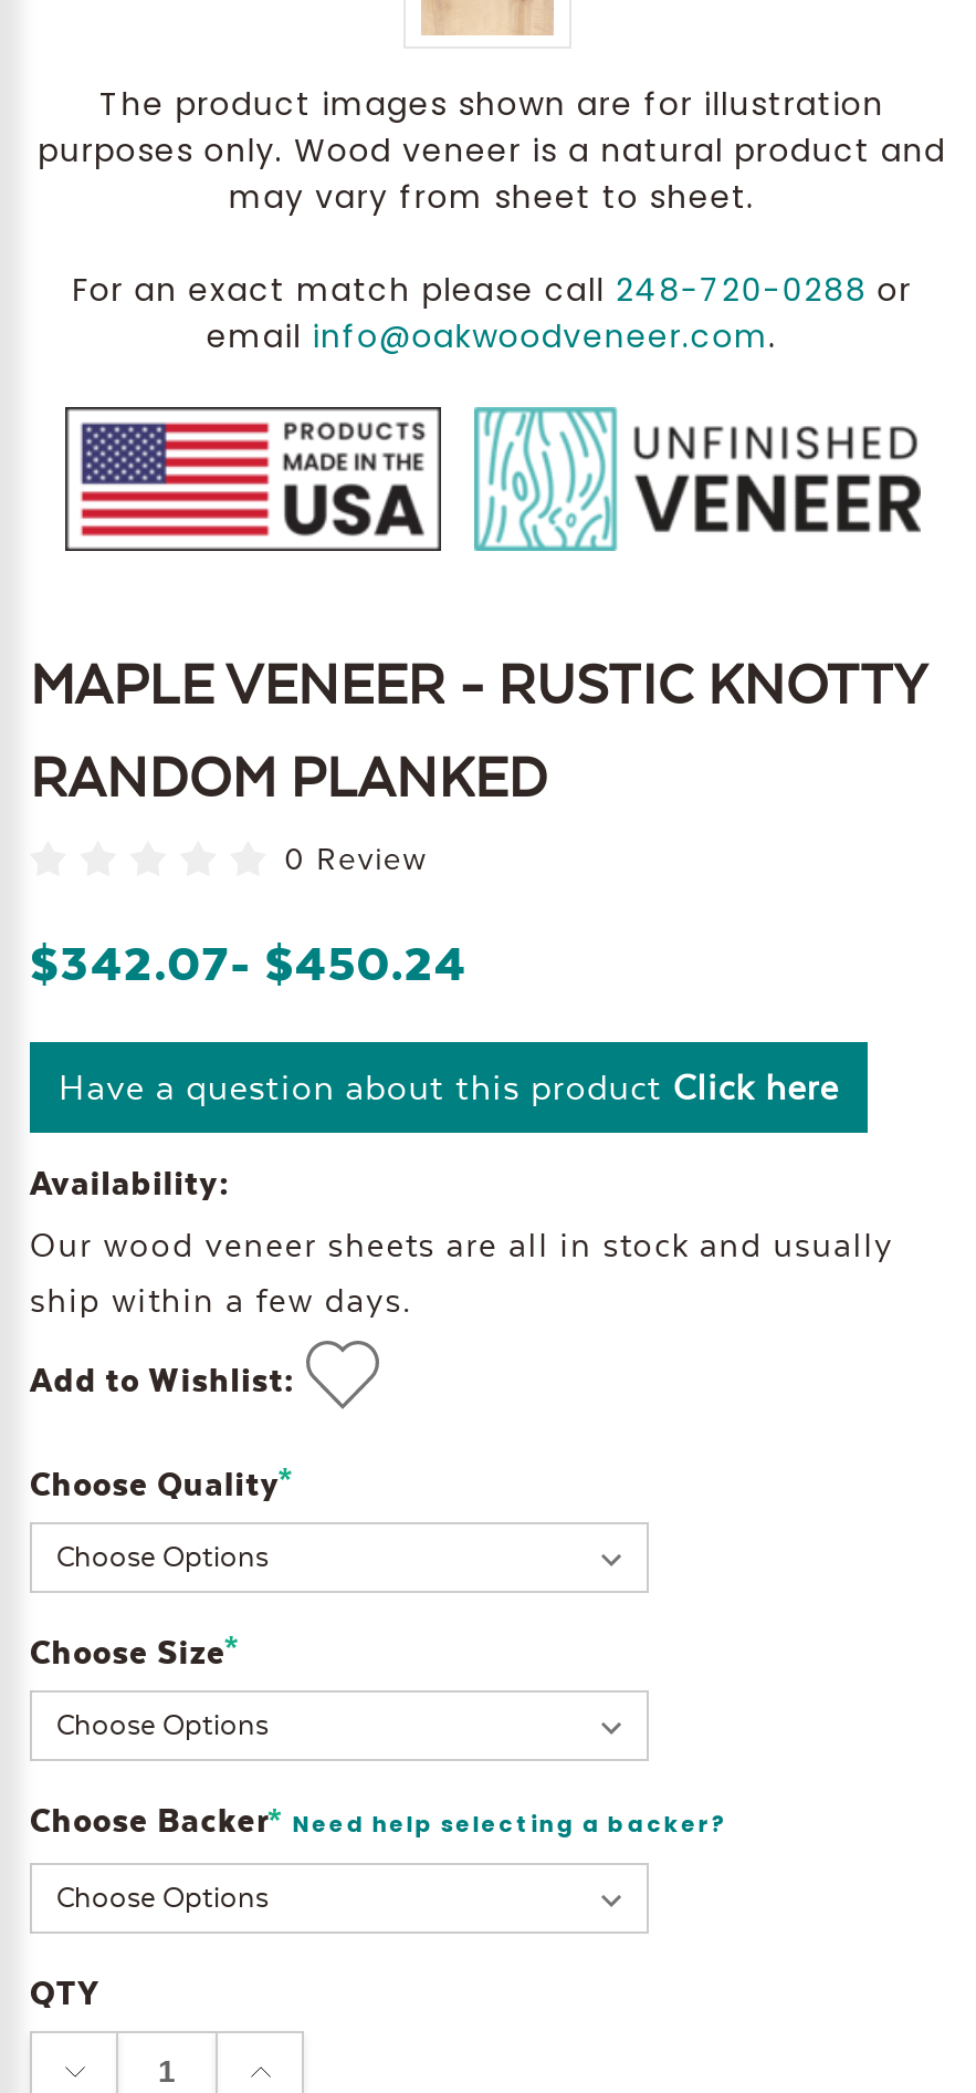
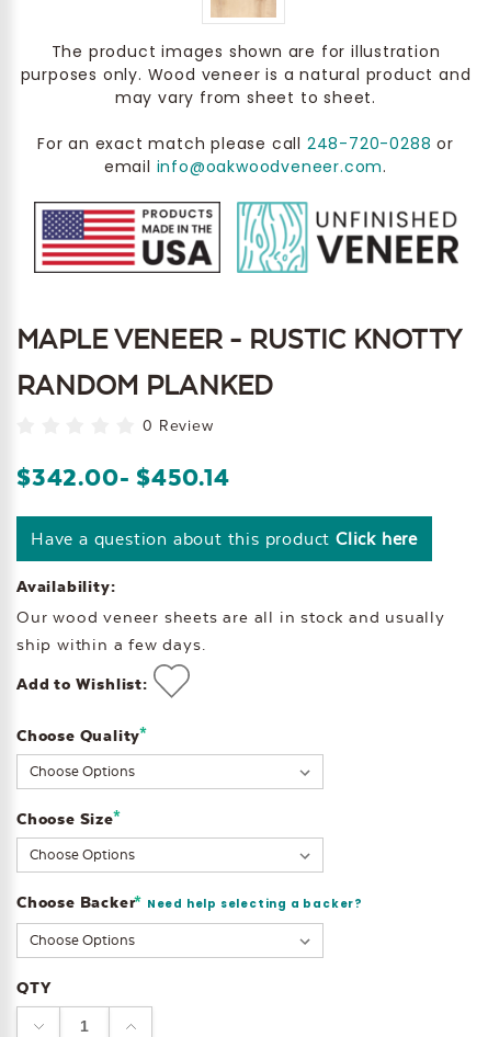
[30,936,467,992] $342.07- $450.24 -> [16,464,230,491] $342.00- $450.14

